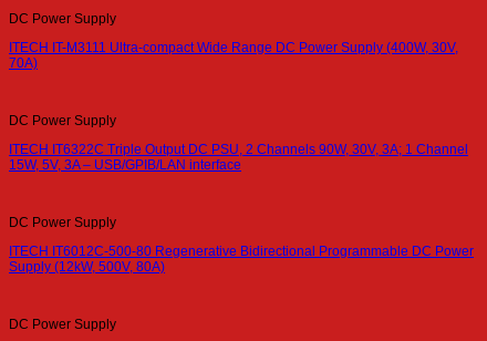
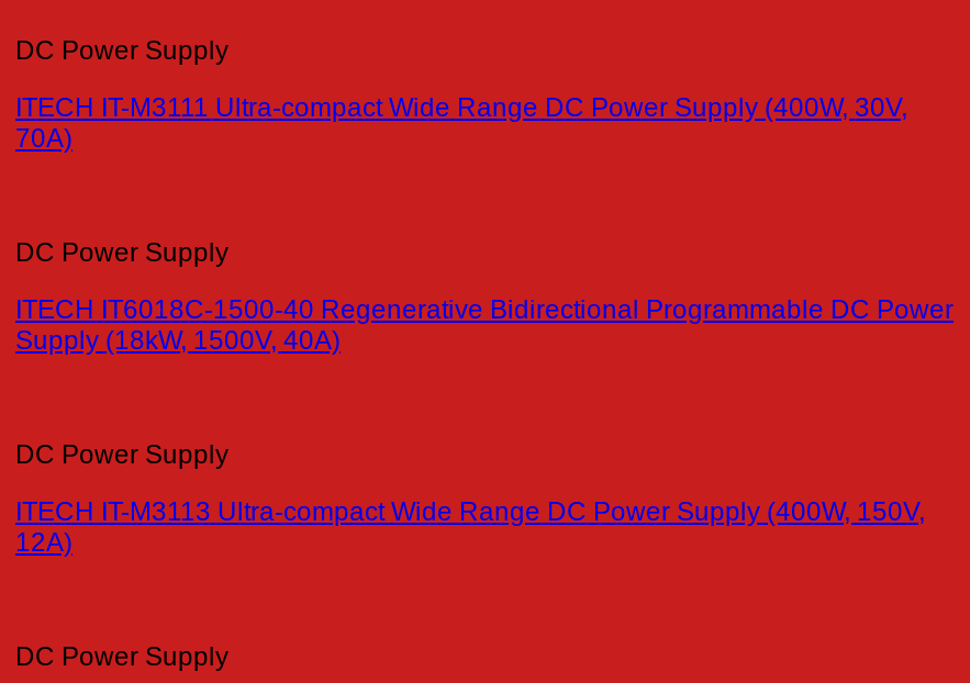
[9,142,468,173] ITECH IT6322C Triple Output DC PSU, 2 Channels 90W, 30V, 3A; 1 Channel | 15W, 5V, 3A – USB/GPIB/LAN interface -> [15,295,954,356] ITECH IT6018C-1500-40 Regenerative Bidirectional Programmable DC Power | Supply (18kW, 1500V, 40A)
[9,244,474,275] ITECH IT6012C-500-80 Regenerative Bidirectional Programmable DC Power | Supply (12kW, 500V, 80A) -> [15,497,925,558] ITECH IT-M3113 Ultra-compact Wide Range DC Power Supply (400W, 150V, | 12A)

